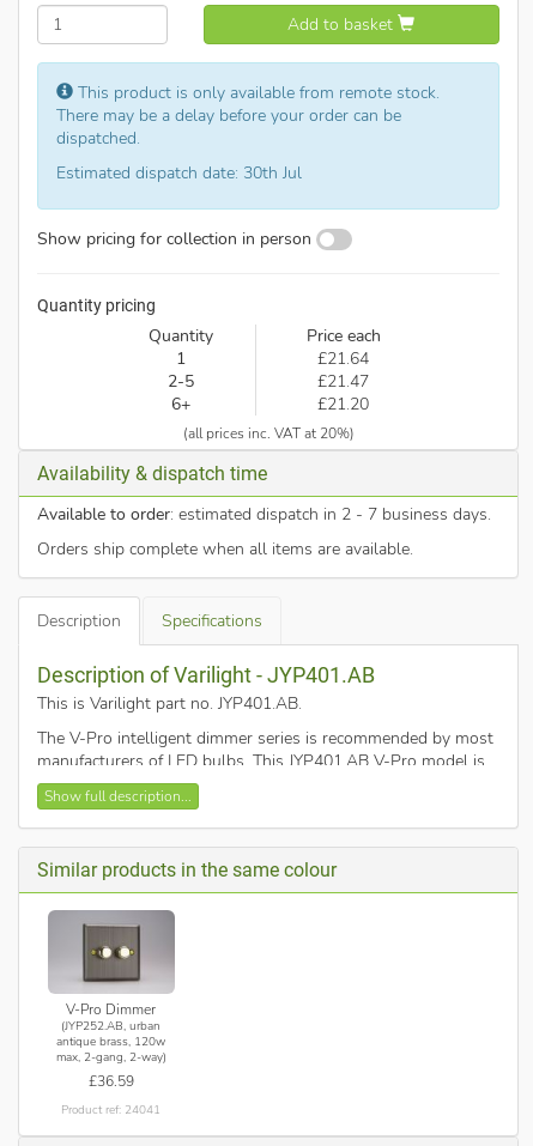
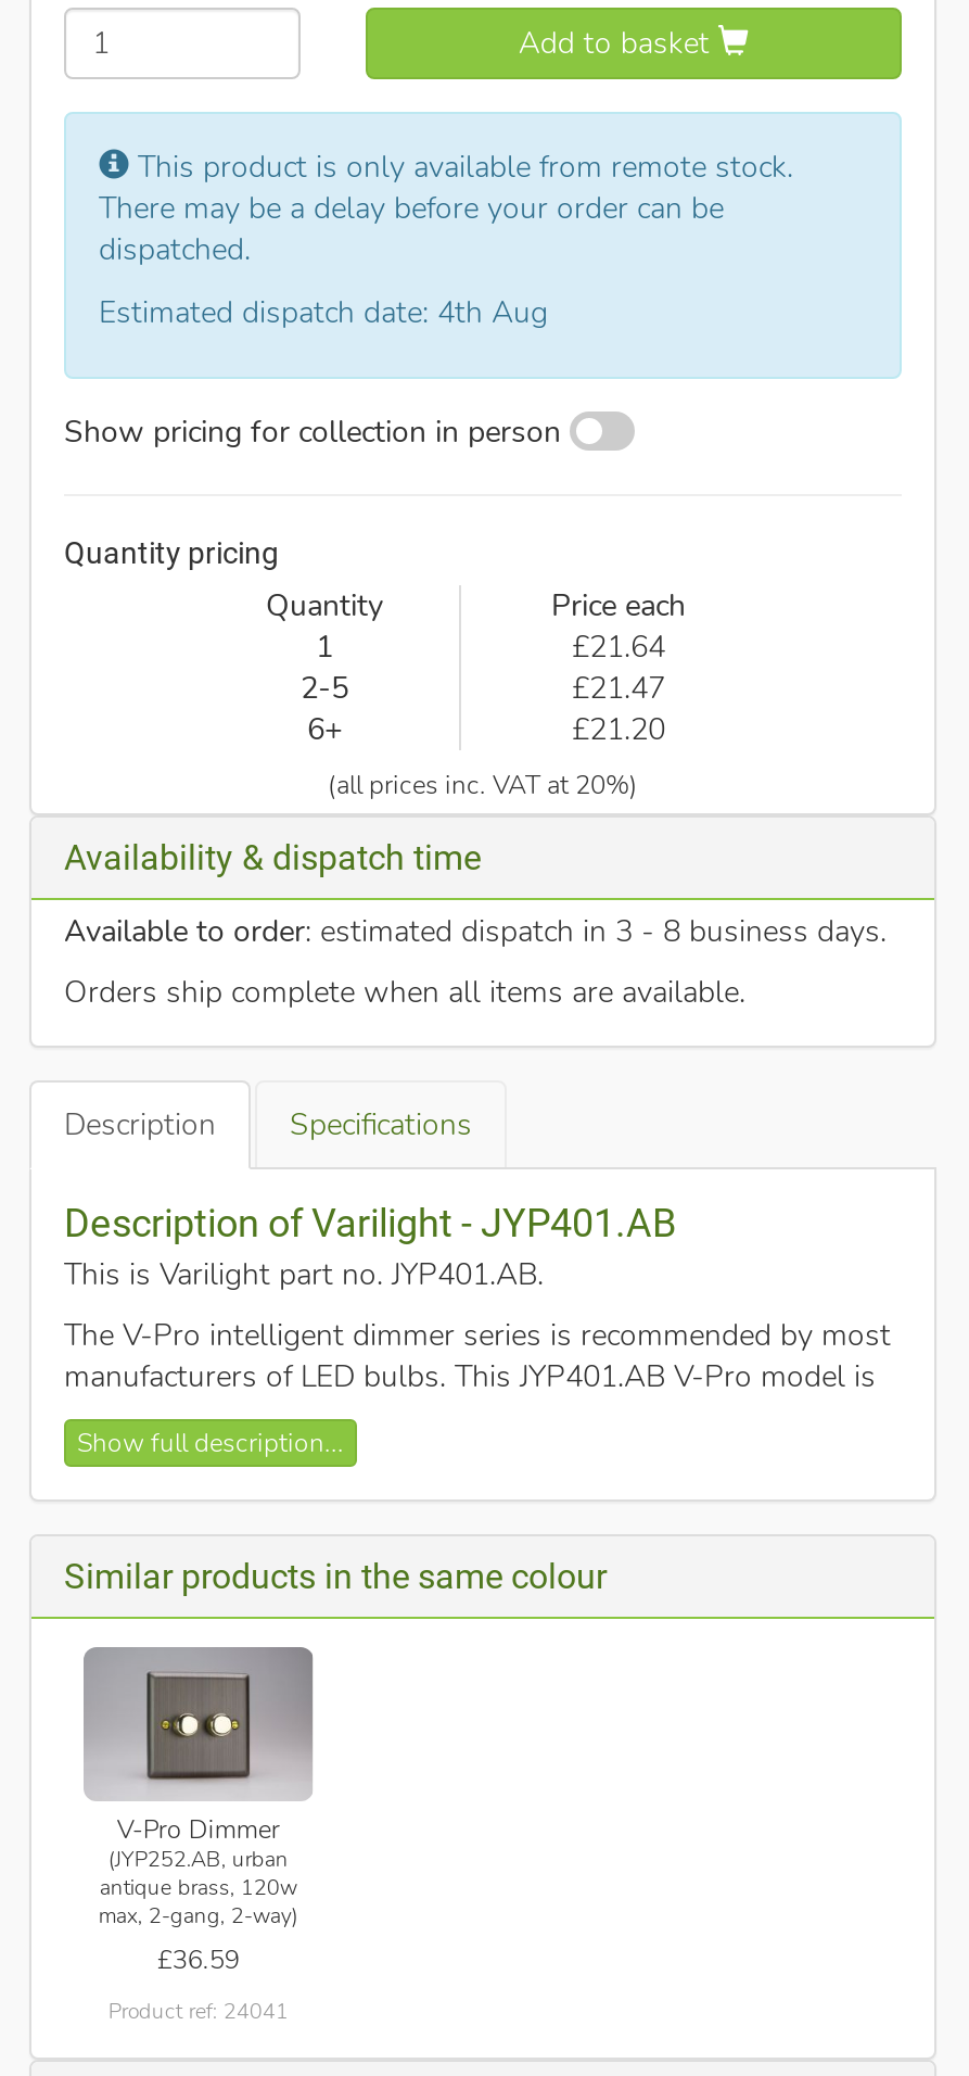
[56,162,302,185] Estimated dispatch date: 30th Jul -> [99,291,548,333] Estimated dispatch date: 4th Aug
[37,503,491,526] Available to order: estimated dispatch in 2 - 7 business days. -> [64,910,887,951] Available to order: estimated dispatch in 3 - 8 business days.

